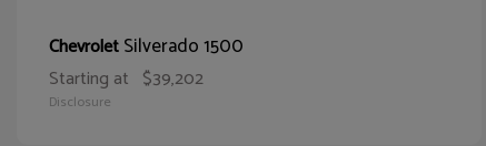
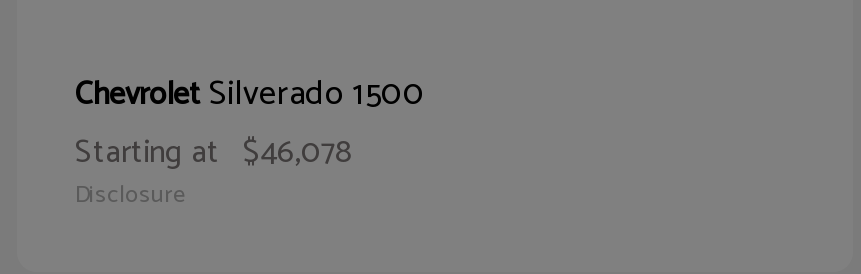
[49,64,204,94] Starting at $39,202 -> [75,125,353,179] Starting at $46,078

